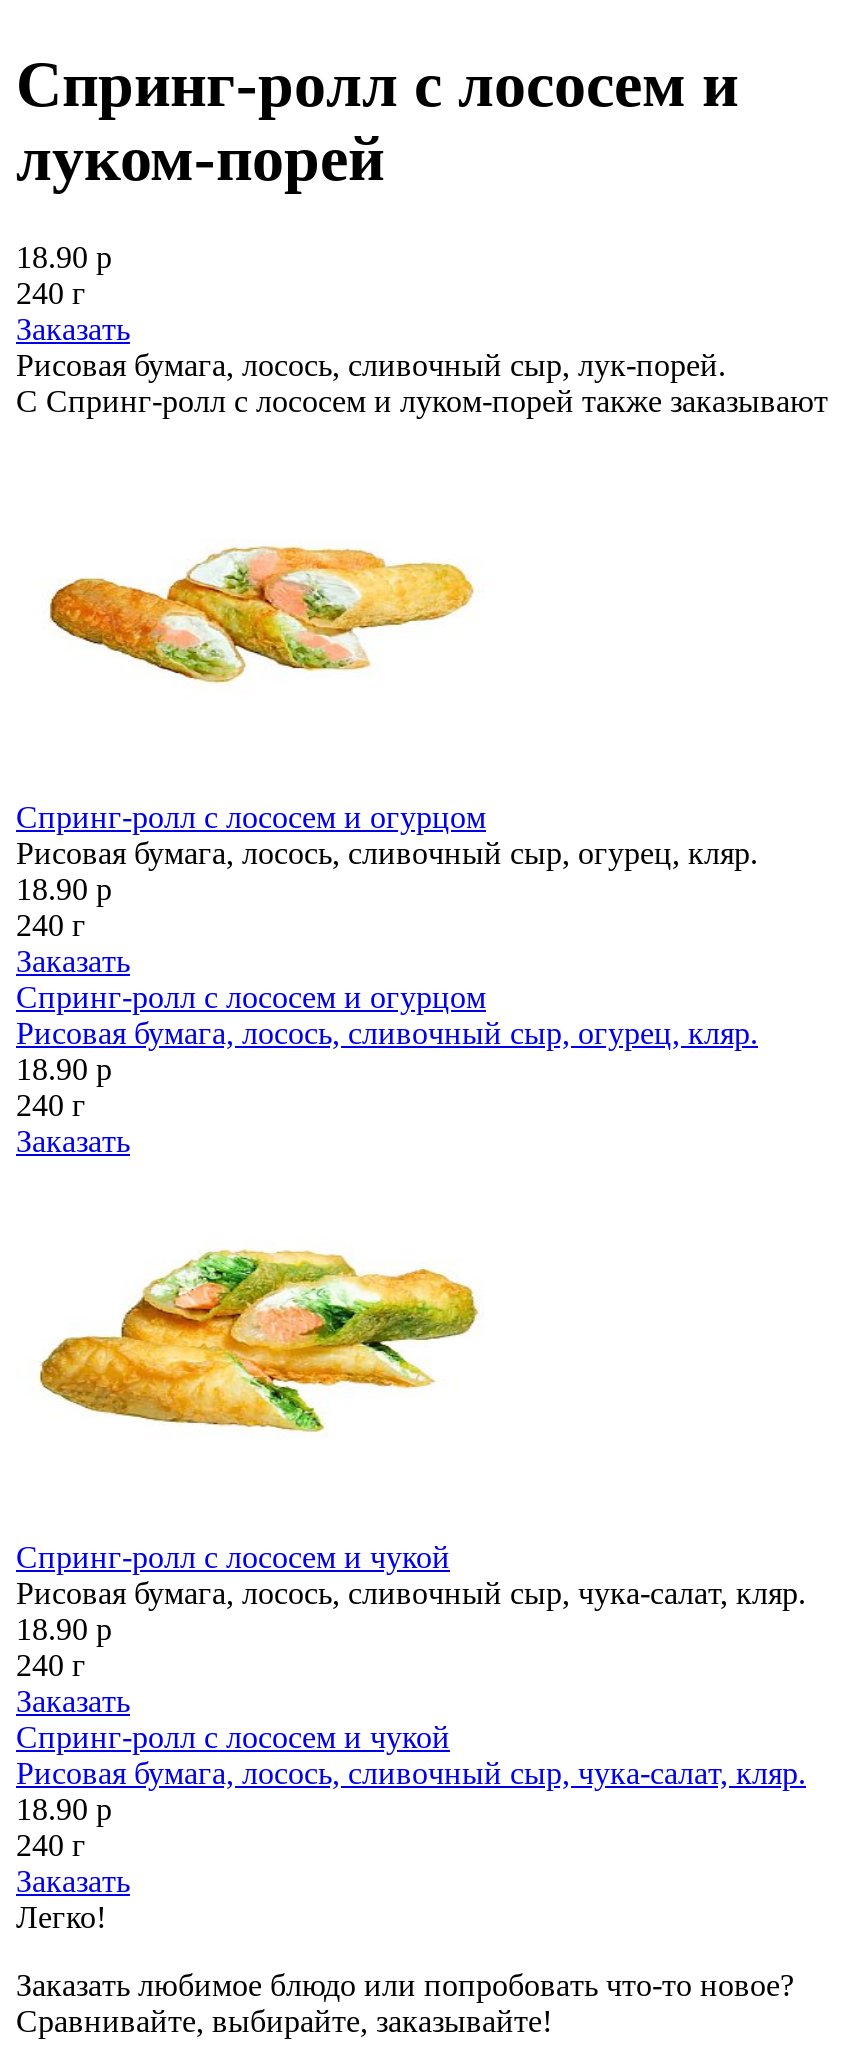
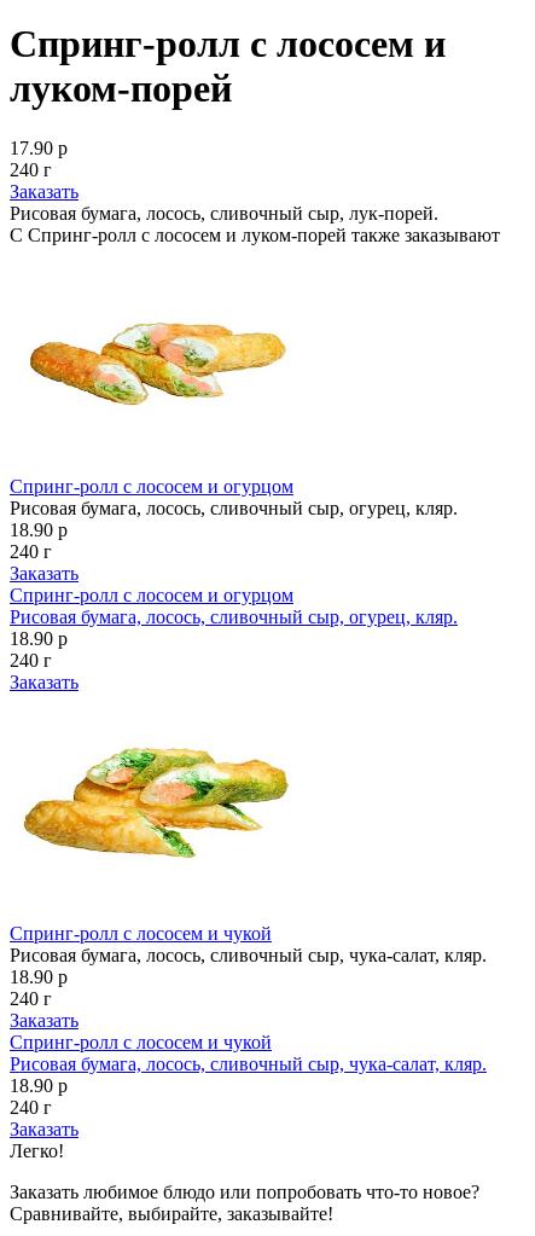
[16,240,112,274] 18.90 р -> [10,138,68,158] 17.90 р

